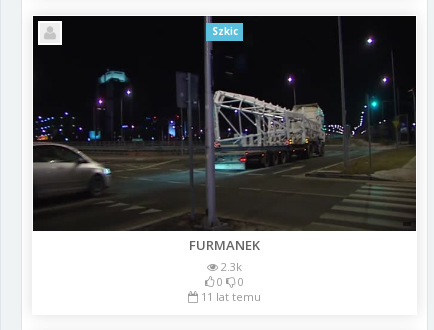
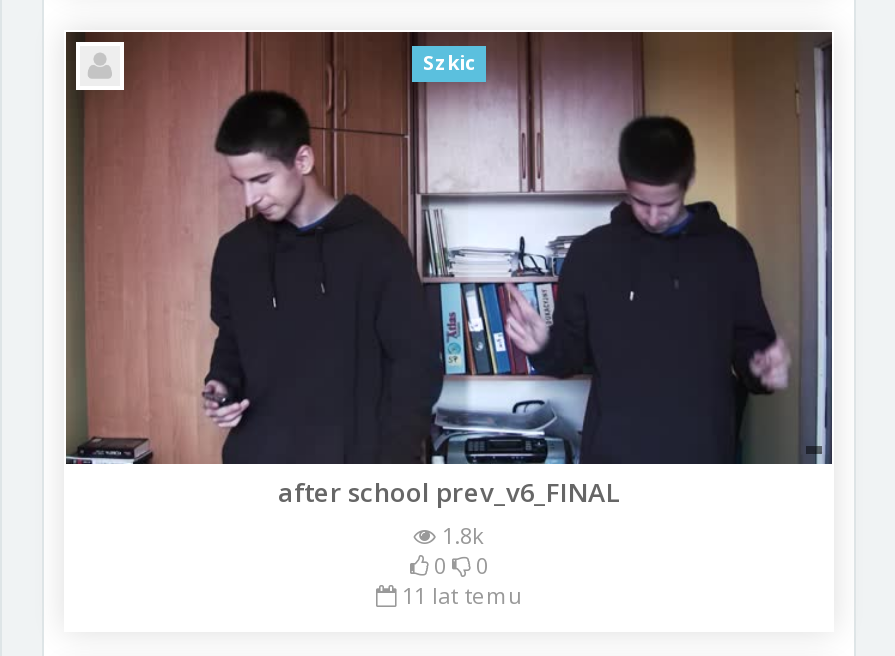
[32,15,417,274] [image] | FURMANEK | 2.3k -> [64,30,834,549] [image] | after school prev_v6_FINAL | 1.8k

